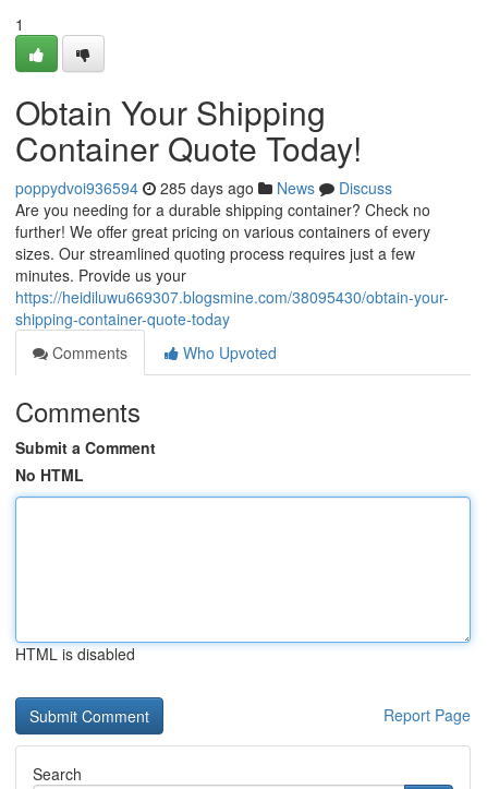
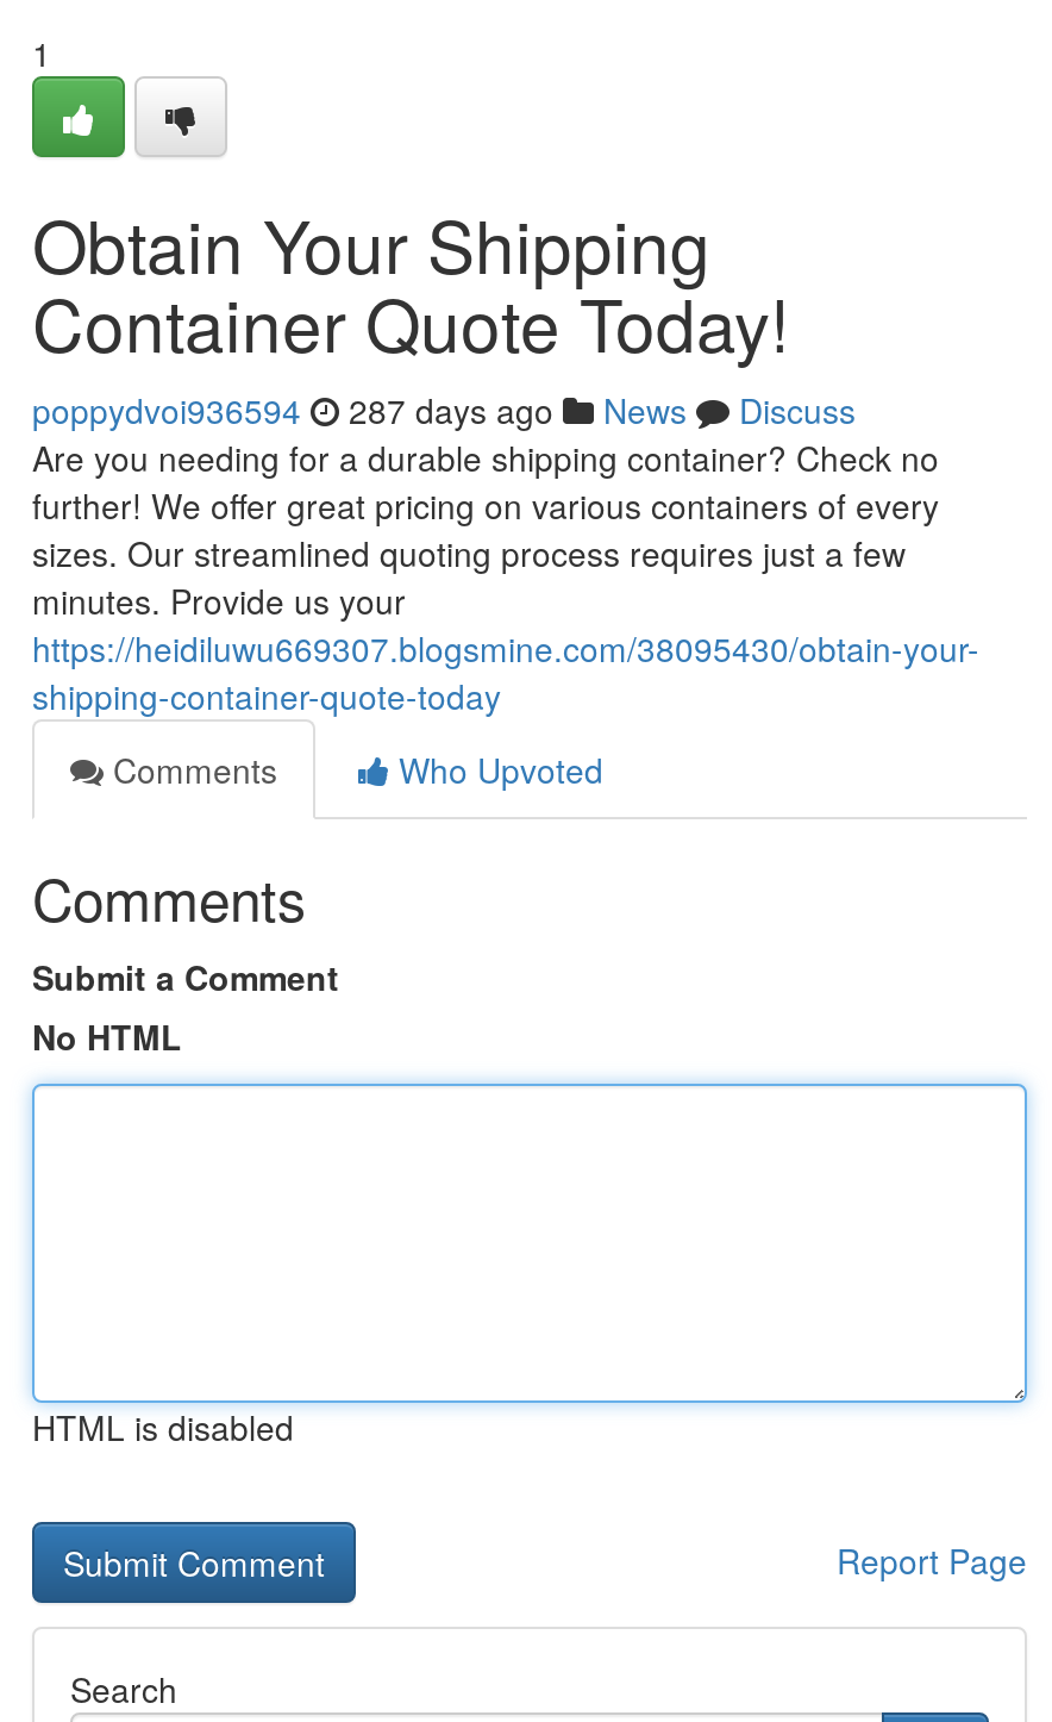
[15,177,392,199] poppydvoi936594 285 days ago News Discuss -> [32,386,856,433] poppydvoi936594 287 days ago News Discuss

